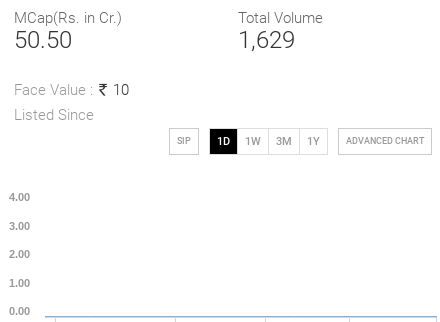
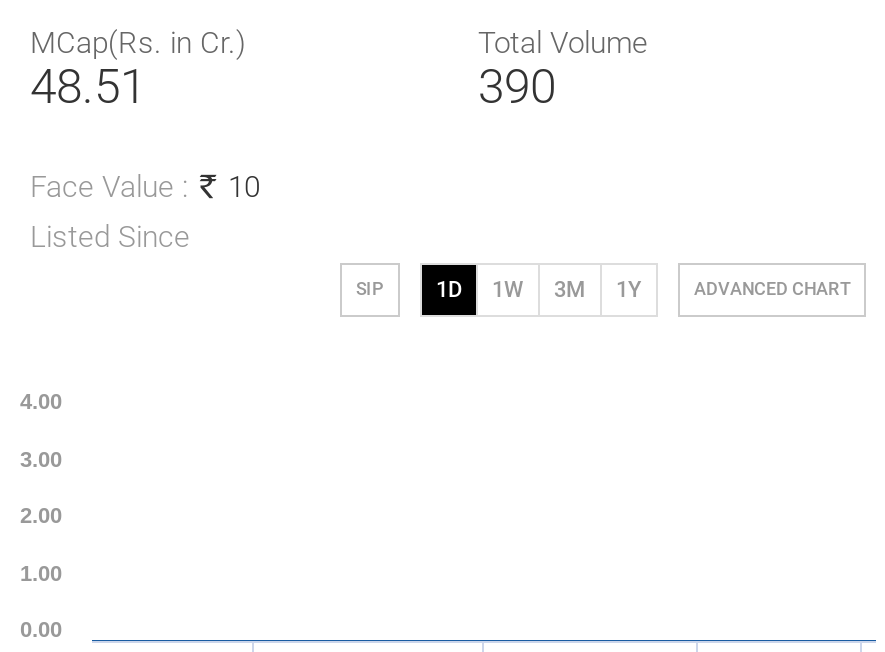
[14,26,72,54] 50.50 -> [30,59,146,115] 48.51
[238,26,295,54] 1,629 -> [478,59,556,115] 390

